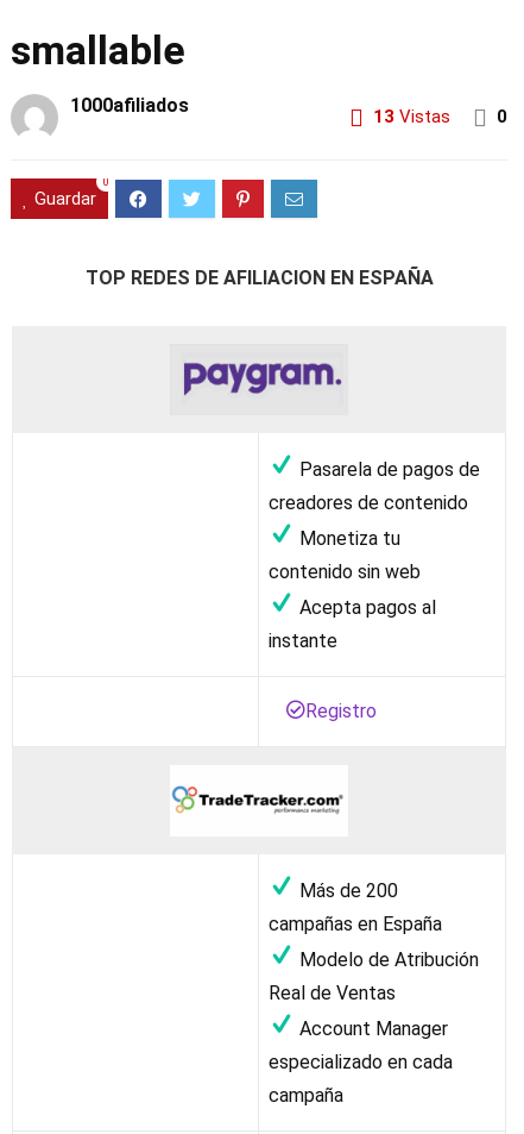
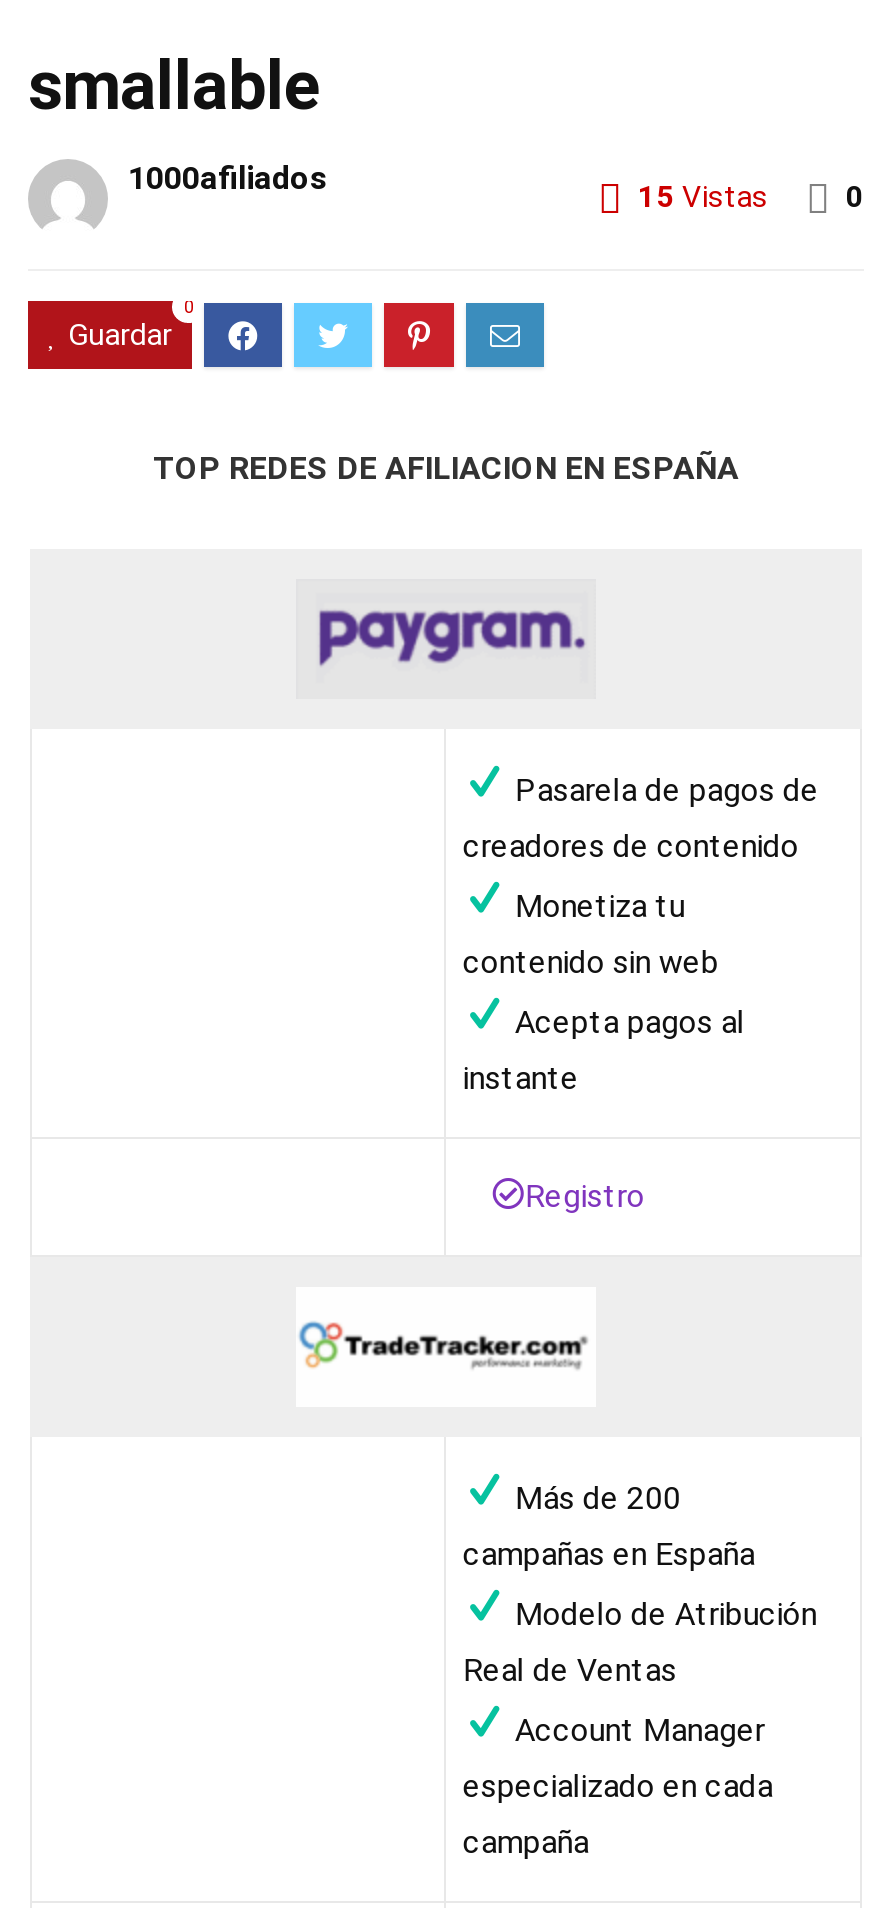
[373,106,450,128] 13 Vistas -> [638,180,768,216] 15 Vistas

